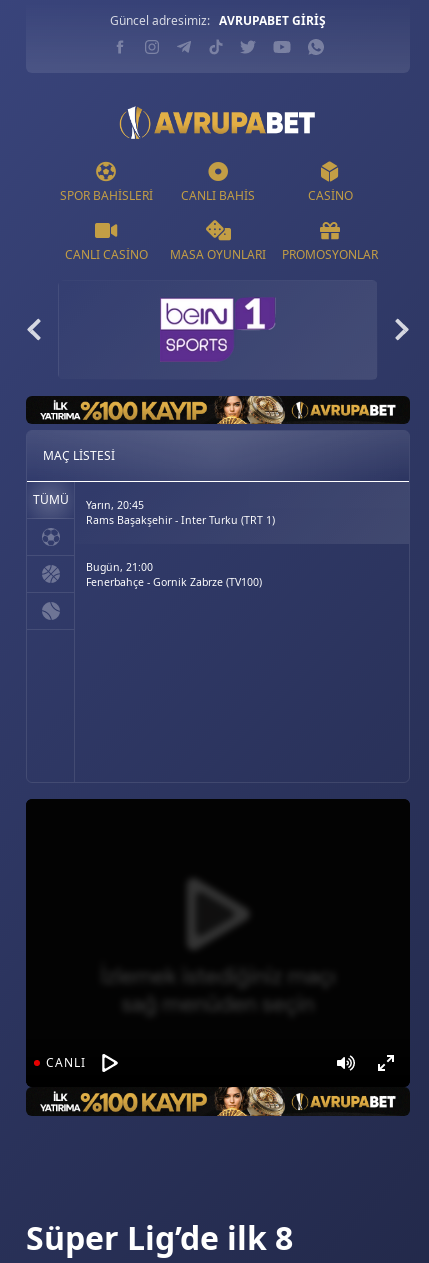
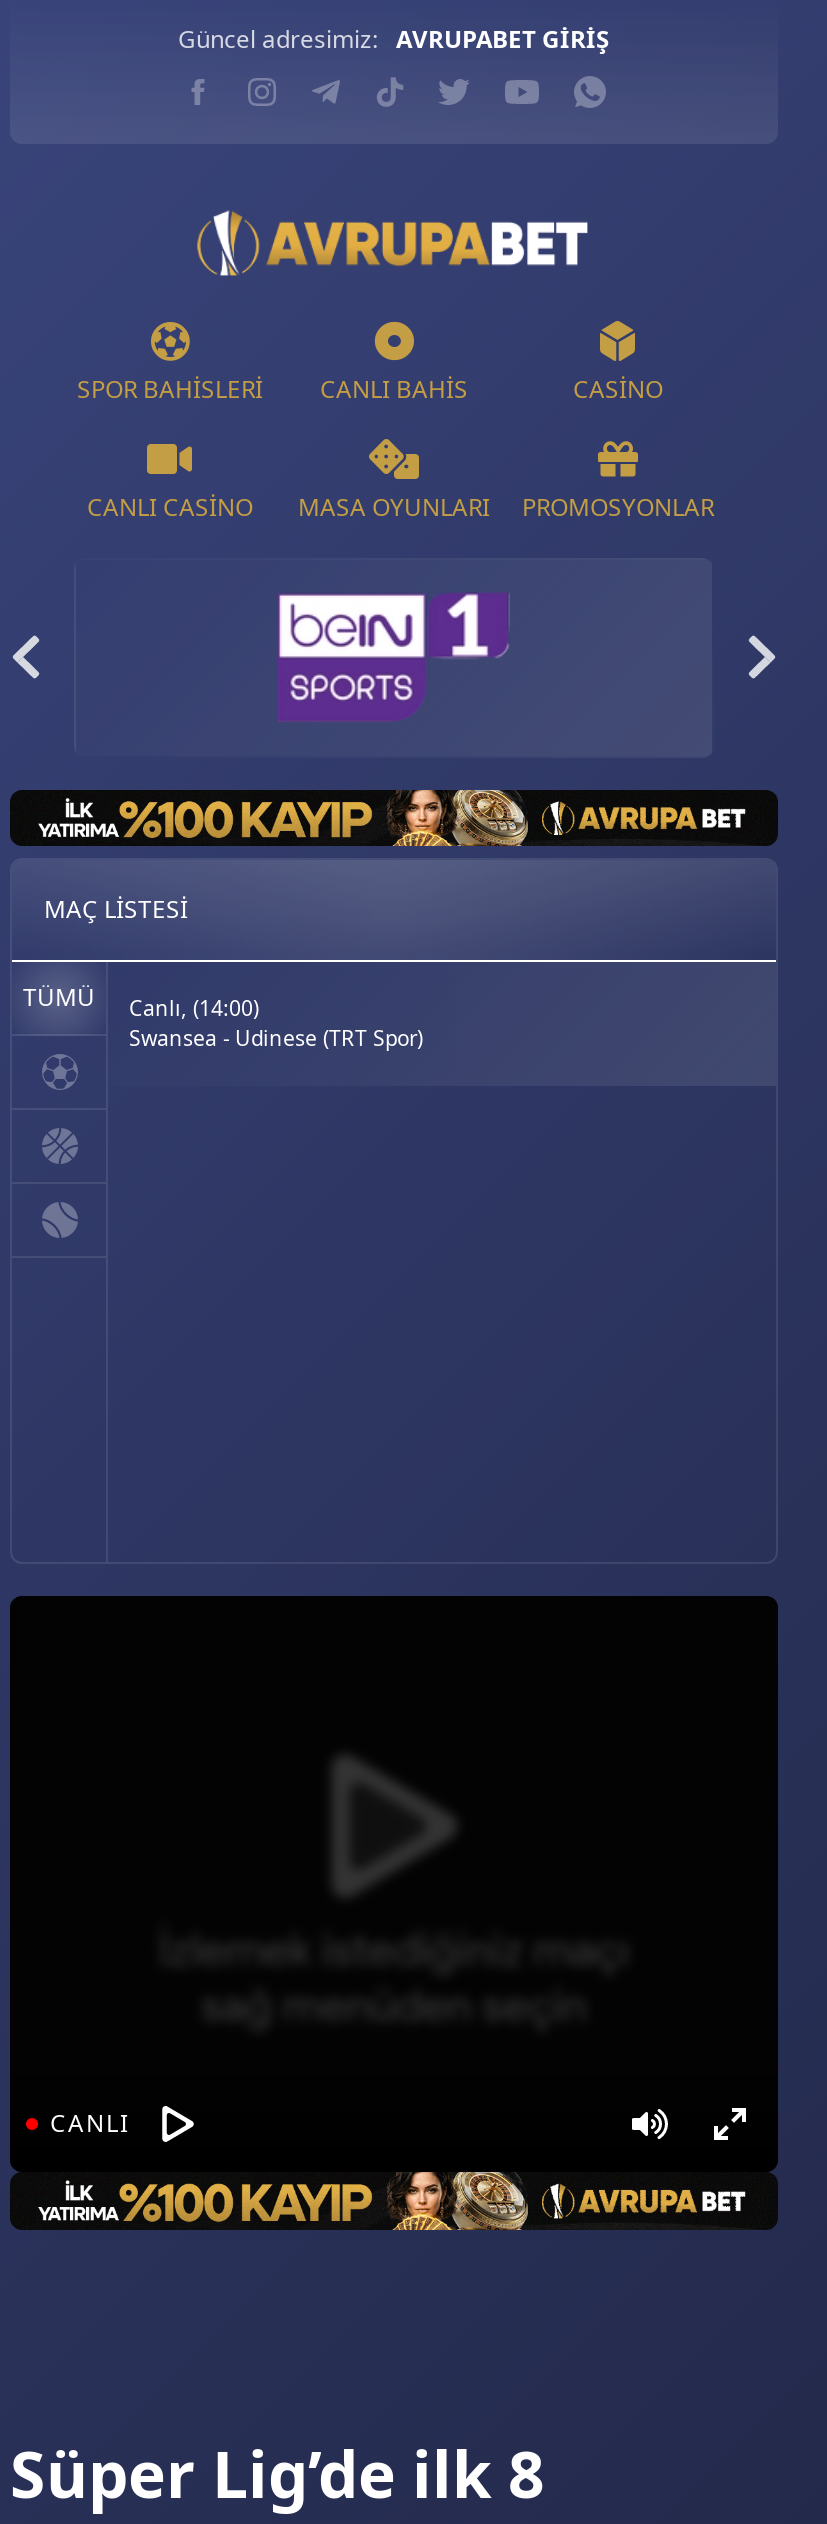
[85,498,274,589] Yarın, 20:45 | Rams Başakşehir - Inter Turku (TRT 1) | Bugün, 21:00 | Fenerbahçe - Gornik Zabrze (TV100) -> [129,995,423,1053] Canlı, (14:00) | Swansea - Udinese (TRT Spor)

